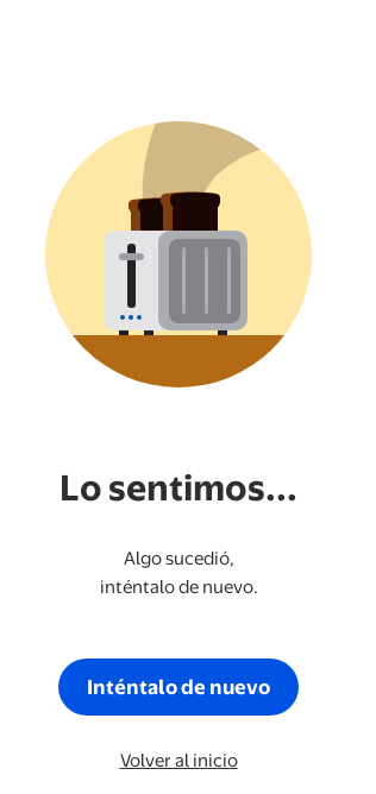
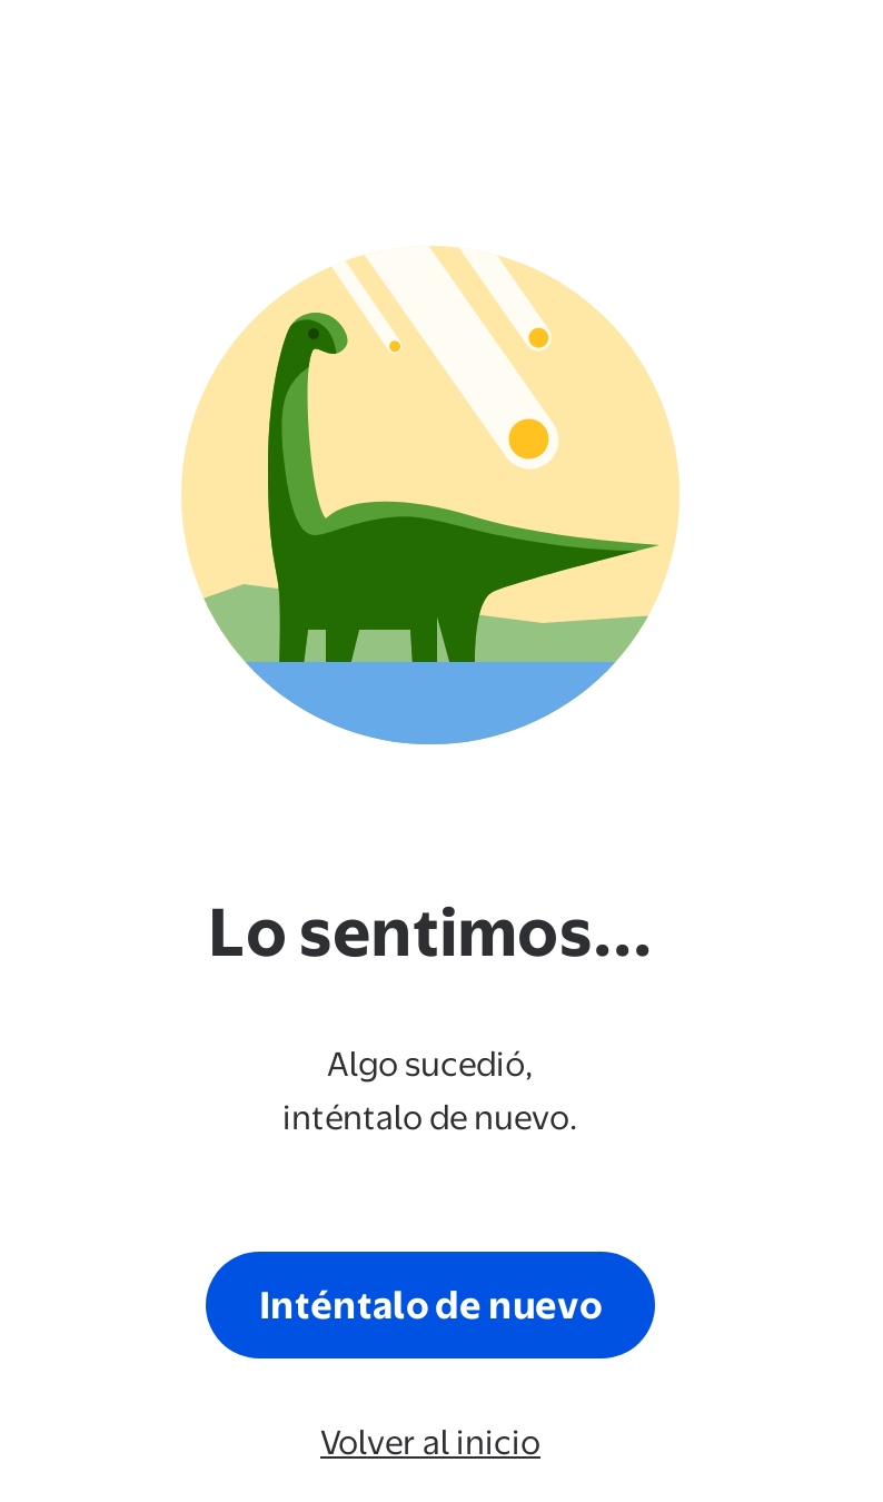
[58,121,296,389] [image] -> [204,248,657,747] [image]

